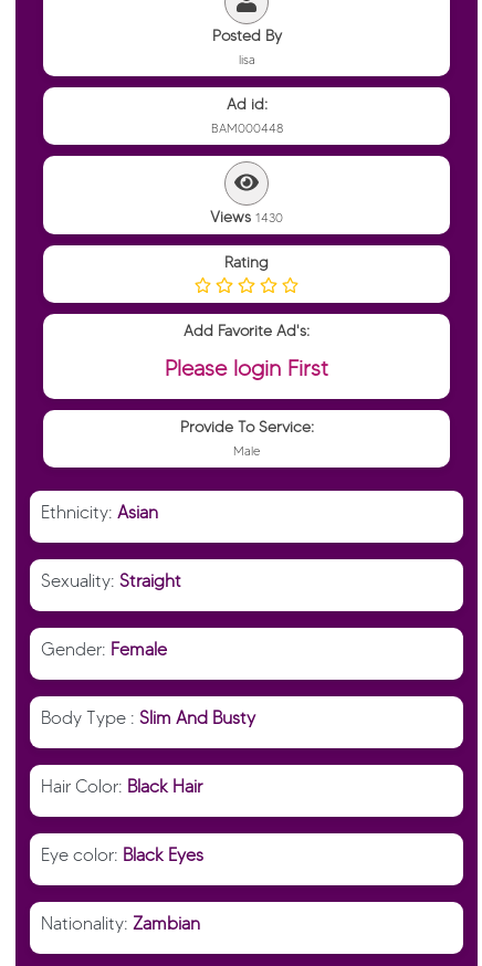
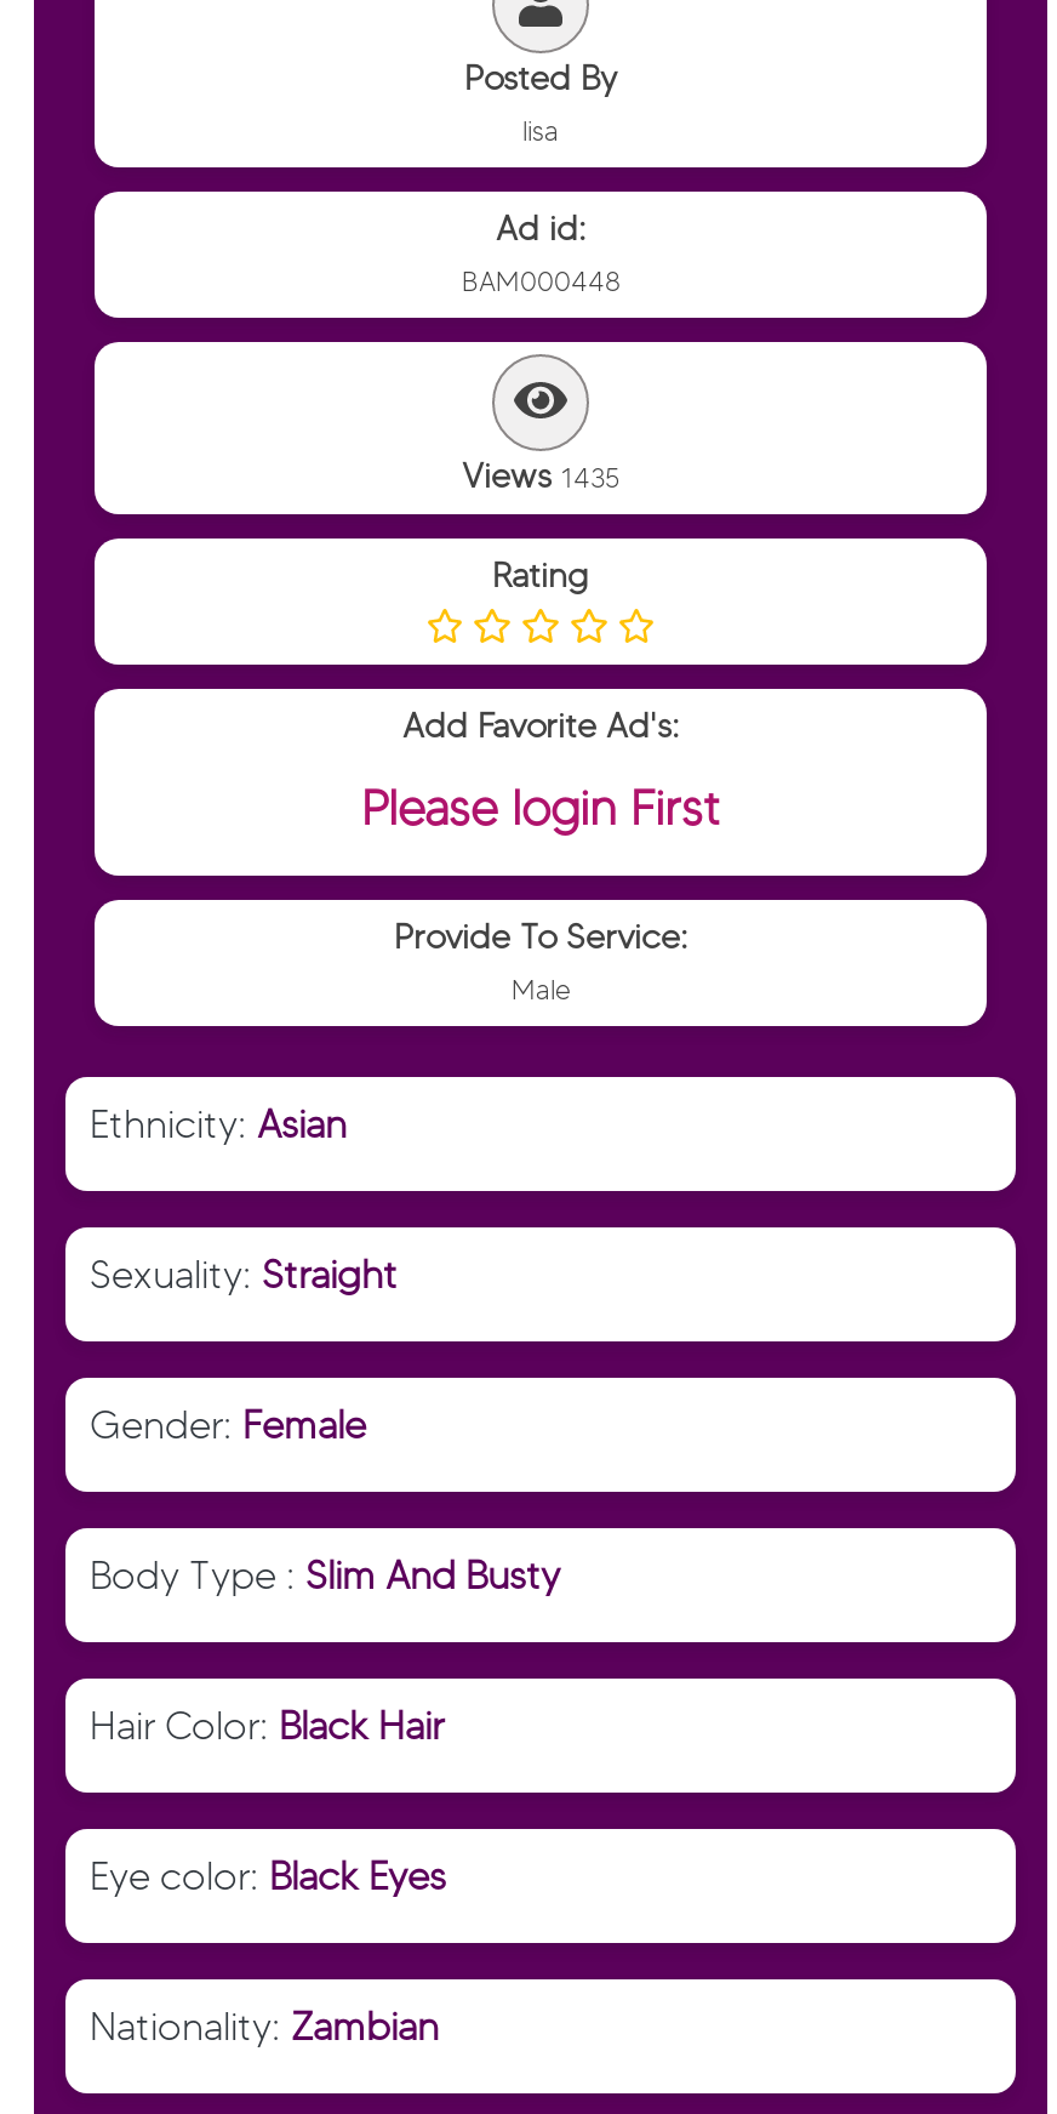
[210,208,283,227] Views 1430 -> [462,456,619,497] Views 1435

